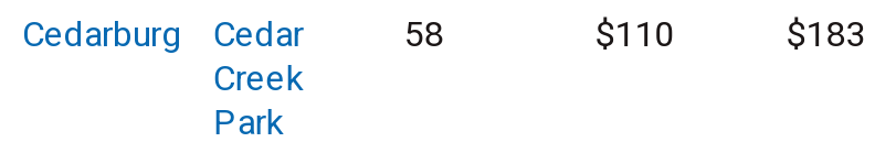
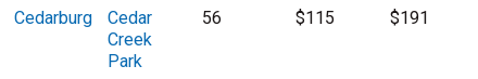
[404,13,444,55] 58 -> [202,8,221,28] 56
[595,13,674,55] $110 -> [296,8,335,28] $115
[786,13,865,55] $183 -> [390,8,429,28] $191

